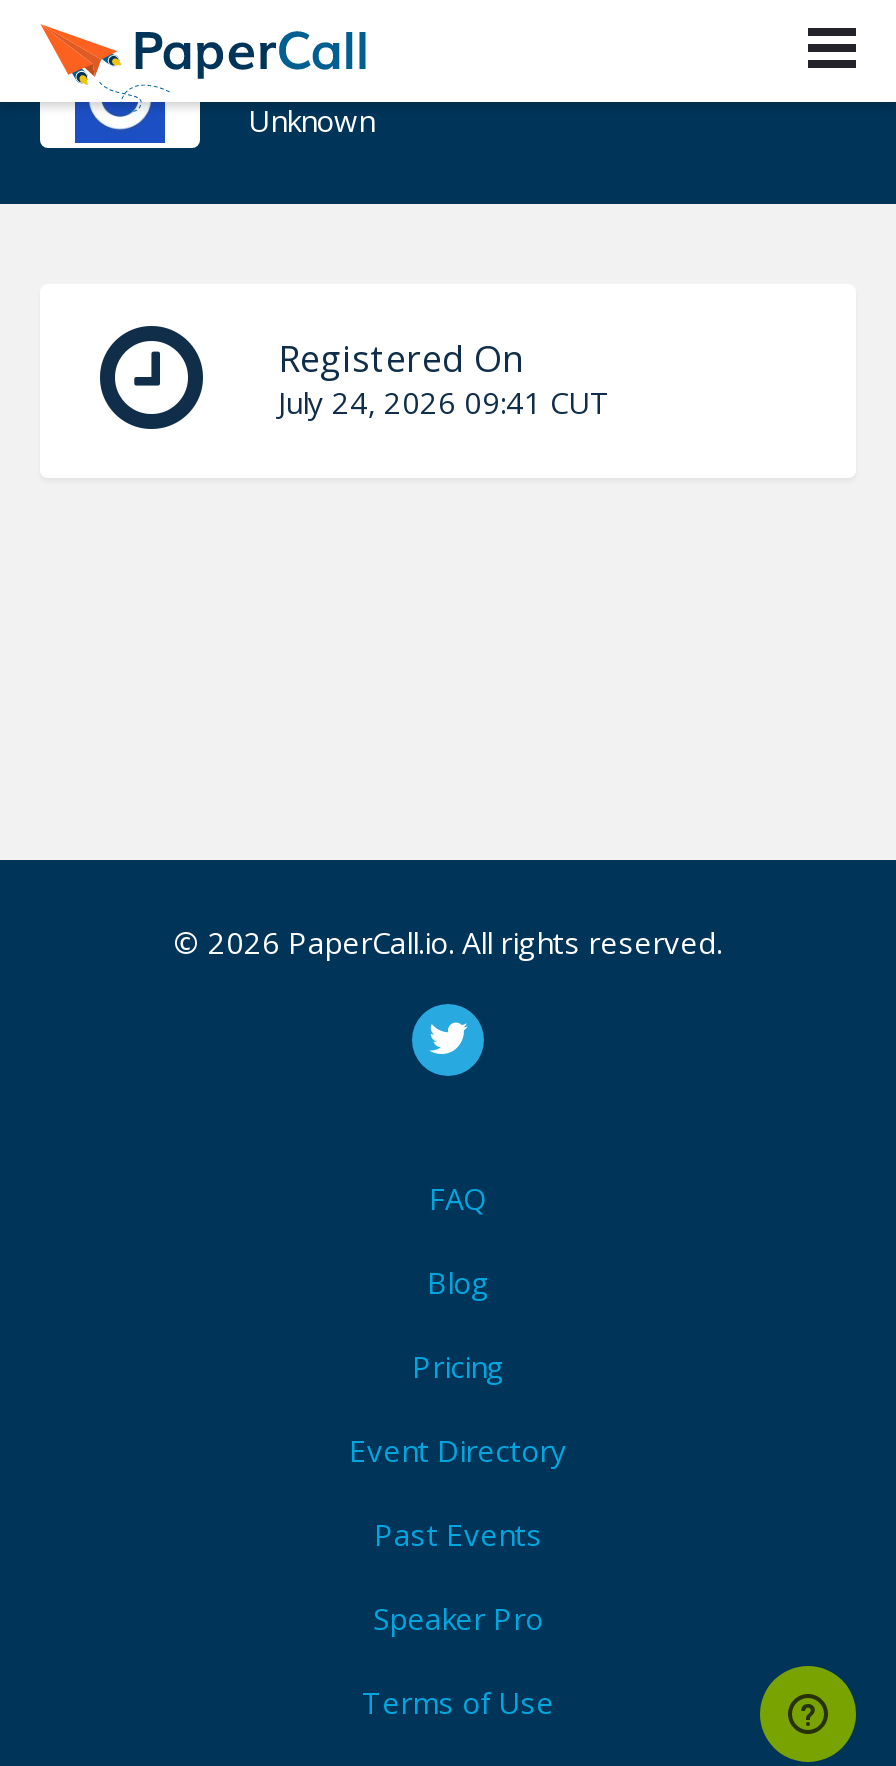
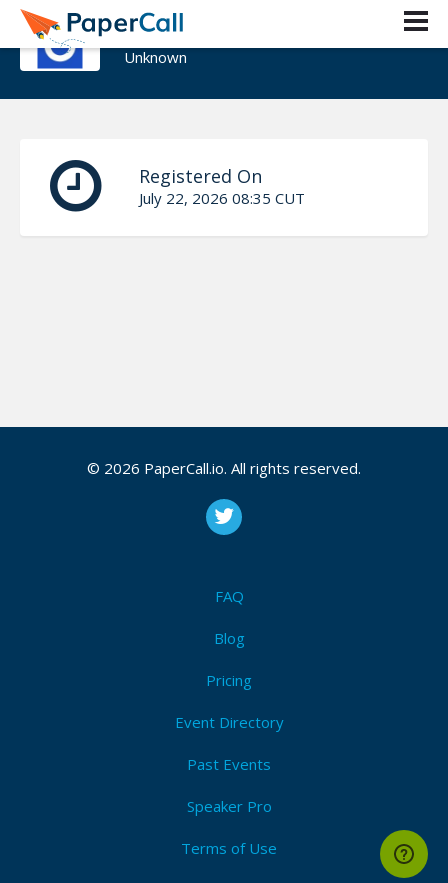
[278,381,610,421] July 24, 2026 09:41 CUT -> [139,187,305,207] July 22, 2026 08:35 CUT

